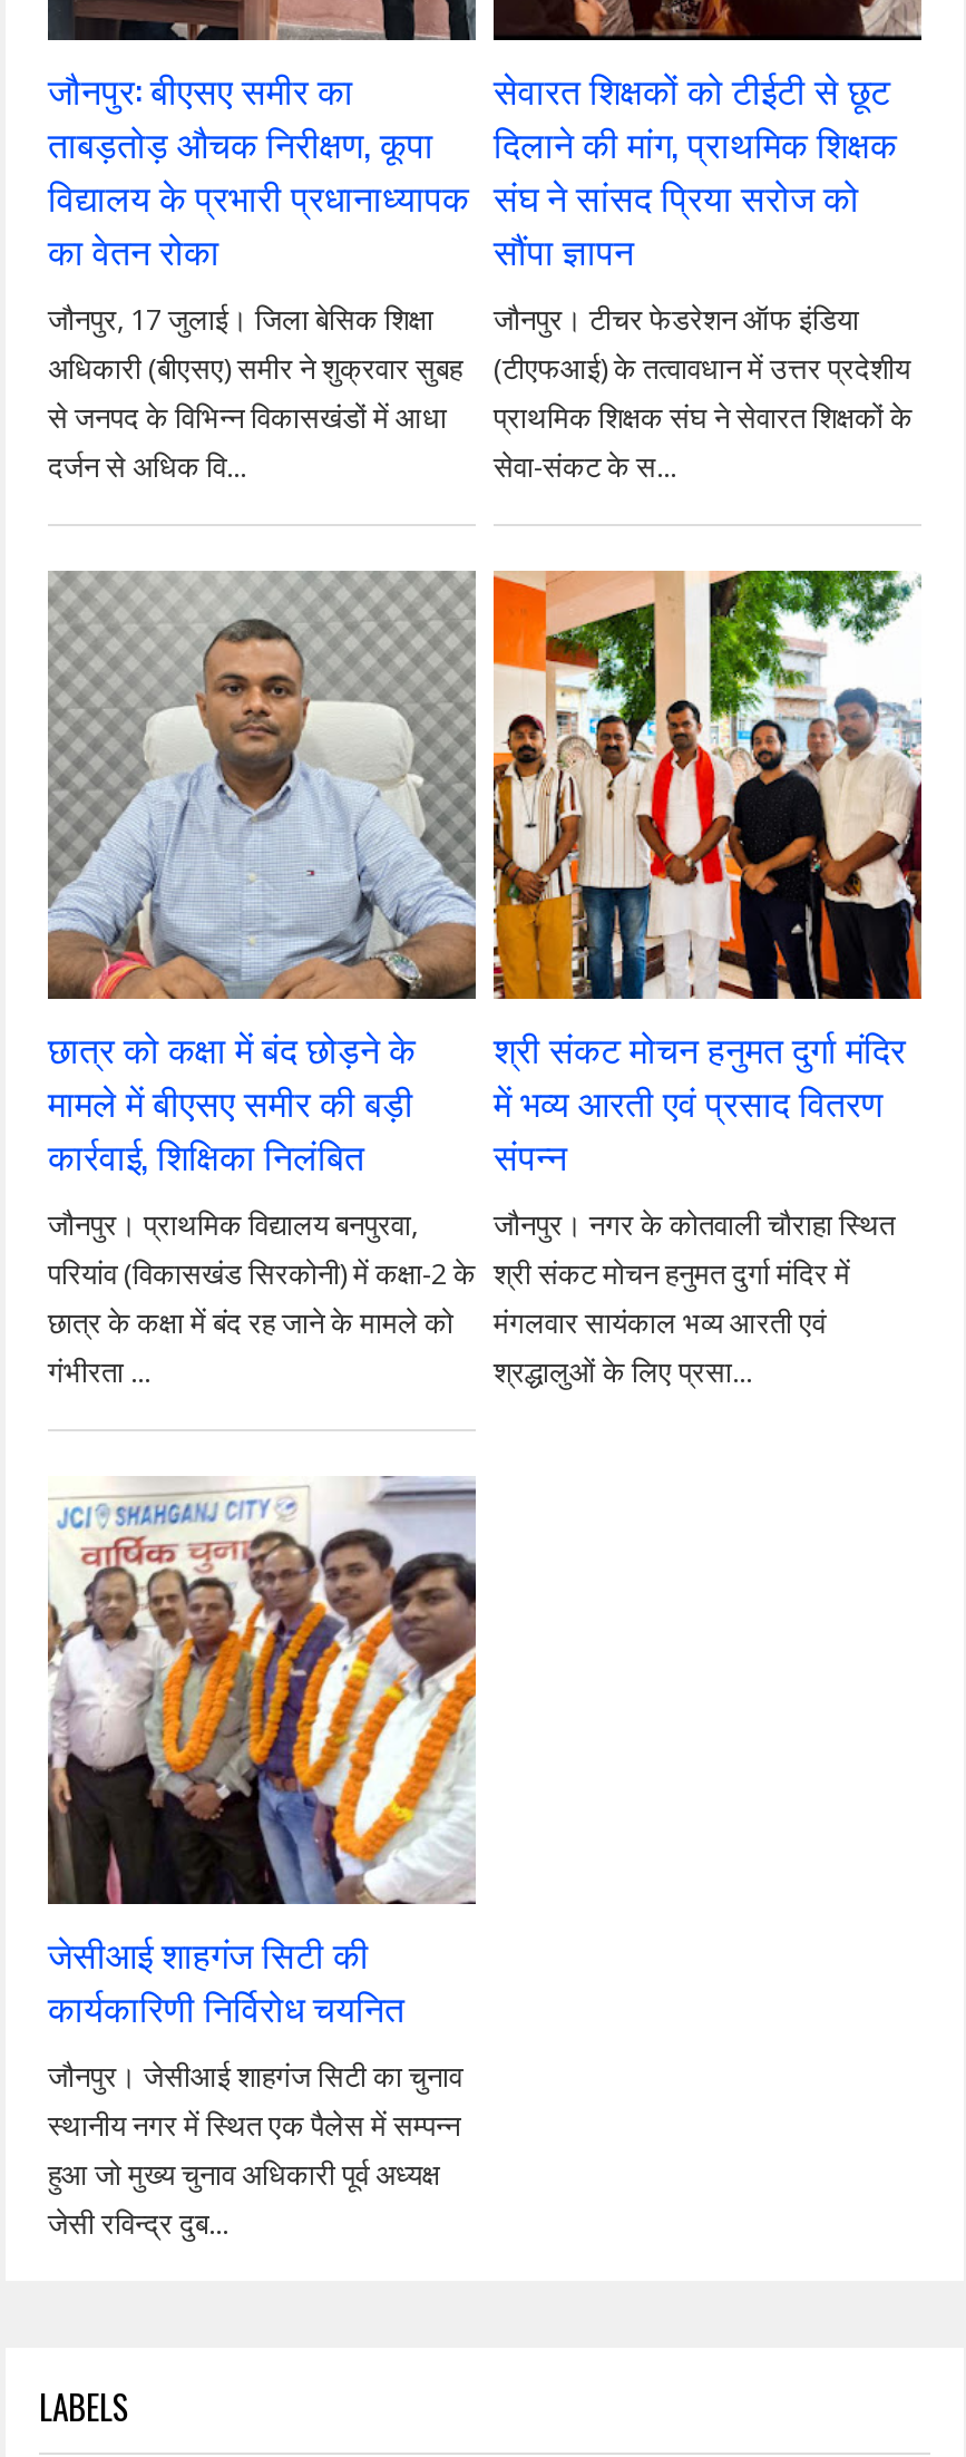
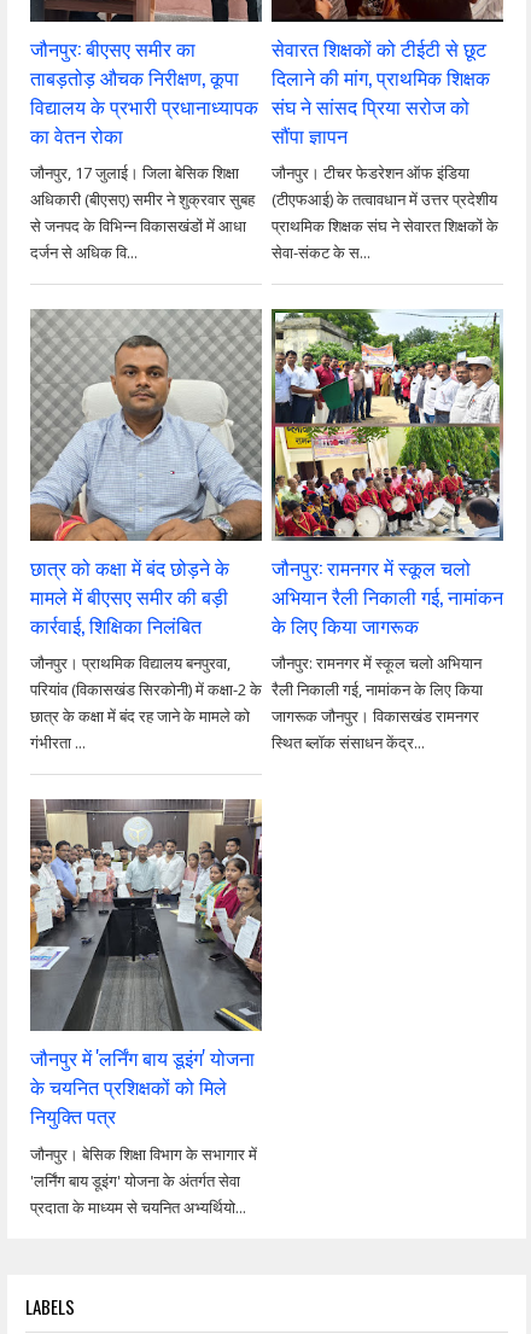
[491,569,924,1392] [image] | श्री संकट मोचन हनुमत दुर्गा मंदिर | में भव्य आरती एवं प्रसाद वितरण | संपन्न | जौनपुर। नगर के कोतवाली चौराहा स्थित | श्री संकट मोचन हनुमत दुर्गा मंदिर में | मंगलवार सायंकाल भव्य आरती एवं | श्रद्धालुओं के लिए प्रसा... -> [270,308,504,754] [image] | जौनपुर: रामनगर में स्कूल चलो | अभियान रैली निकाली गई, नामांकन | के लिए किया जागरूक | जौनपुर: रामनगर में स्कूल चलो अभियान | रैली निकाली गई, नामांकन के लिए किया | जागरूक जौनपुर। विकासखंड रामनगर | स्थित ब्लॉक संसाधन केंद्र...
[46,1476,478,2244] [image] | जेसीआई शाहगंज सिटी की | कार्यकारिणी निर्विरोध चयनित | जौनपुर। जेसीआई शाहगंज सिटी का चुनाव | स्थानीय नगर में स्थित एक पैलेस में सम्पन्न | हुआ जो मुख्य चुनाव अधिकारी पूर्व अध्यक्ष | जेसी रविन्द्र दुब... -> [29,798,263,1218] [image] | जौनपुर में 'लर्निंग बाय डूइंग' योजना | के चयनित प्रशिक्षकों को मिले | नियुक्ति पत्र | जौनपुर। बेसिक शिक्षा विभाग के सभागार में | 'लर्निंग बाय डूइंग' योजना के अंतर्गत सेवा | प्रदाता के माध्यम से चयनित अभ्यर्थियो...

